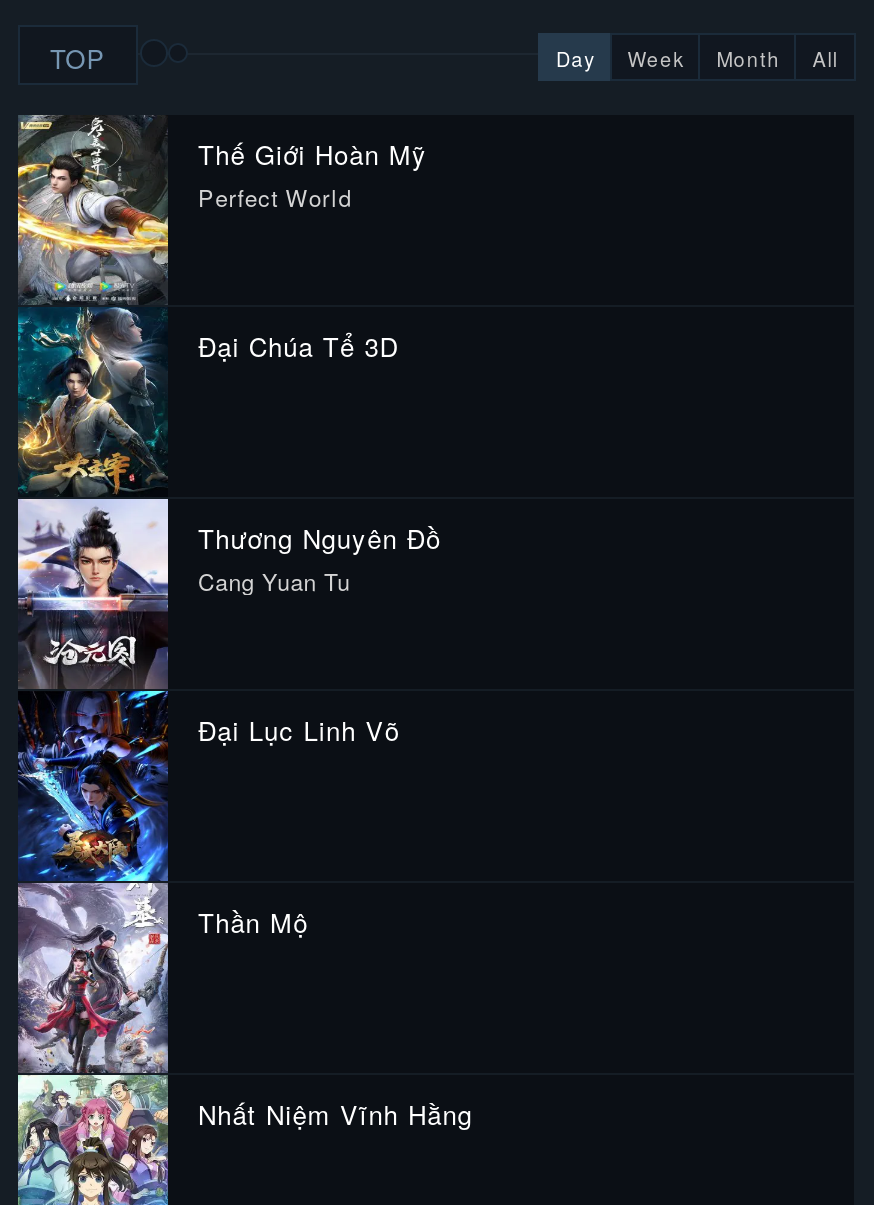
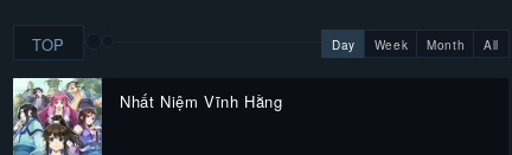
[16,115,427,1075] [image] | Thế Giới Hoàn Mỹ | Perfect World -> none
[198,327,399,365] Đại Chúa Tể 3D -> none
[198,519,441,597] Thương Nguyên Đồ | Cang Yuan Tu -> none
[198,711,400,749] Đại Lục Linh Võ -> none
[198,903,308,941] Thần Mộ -> none

